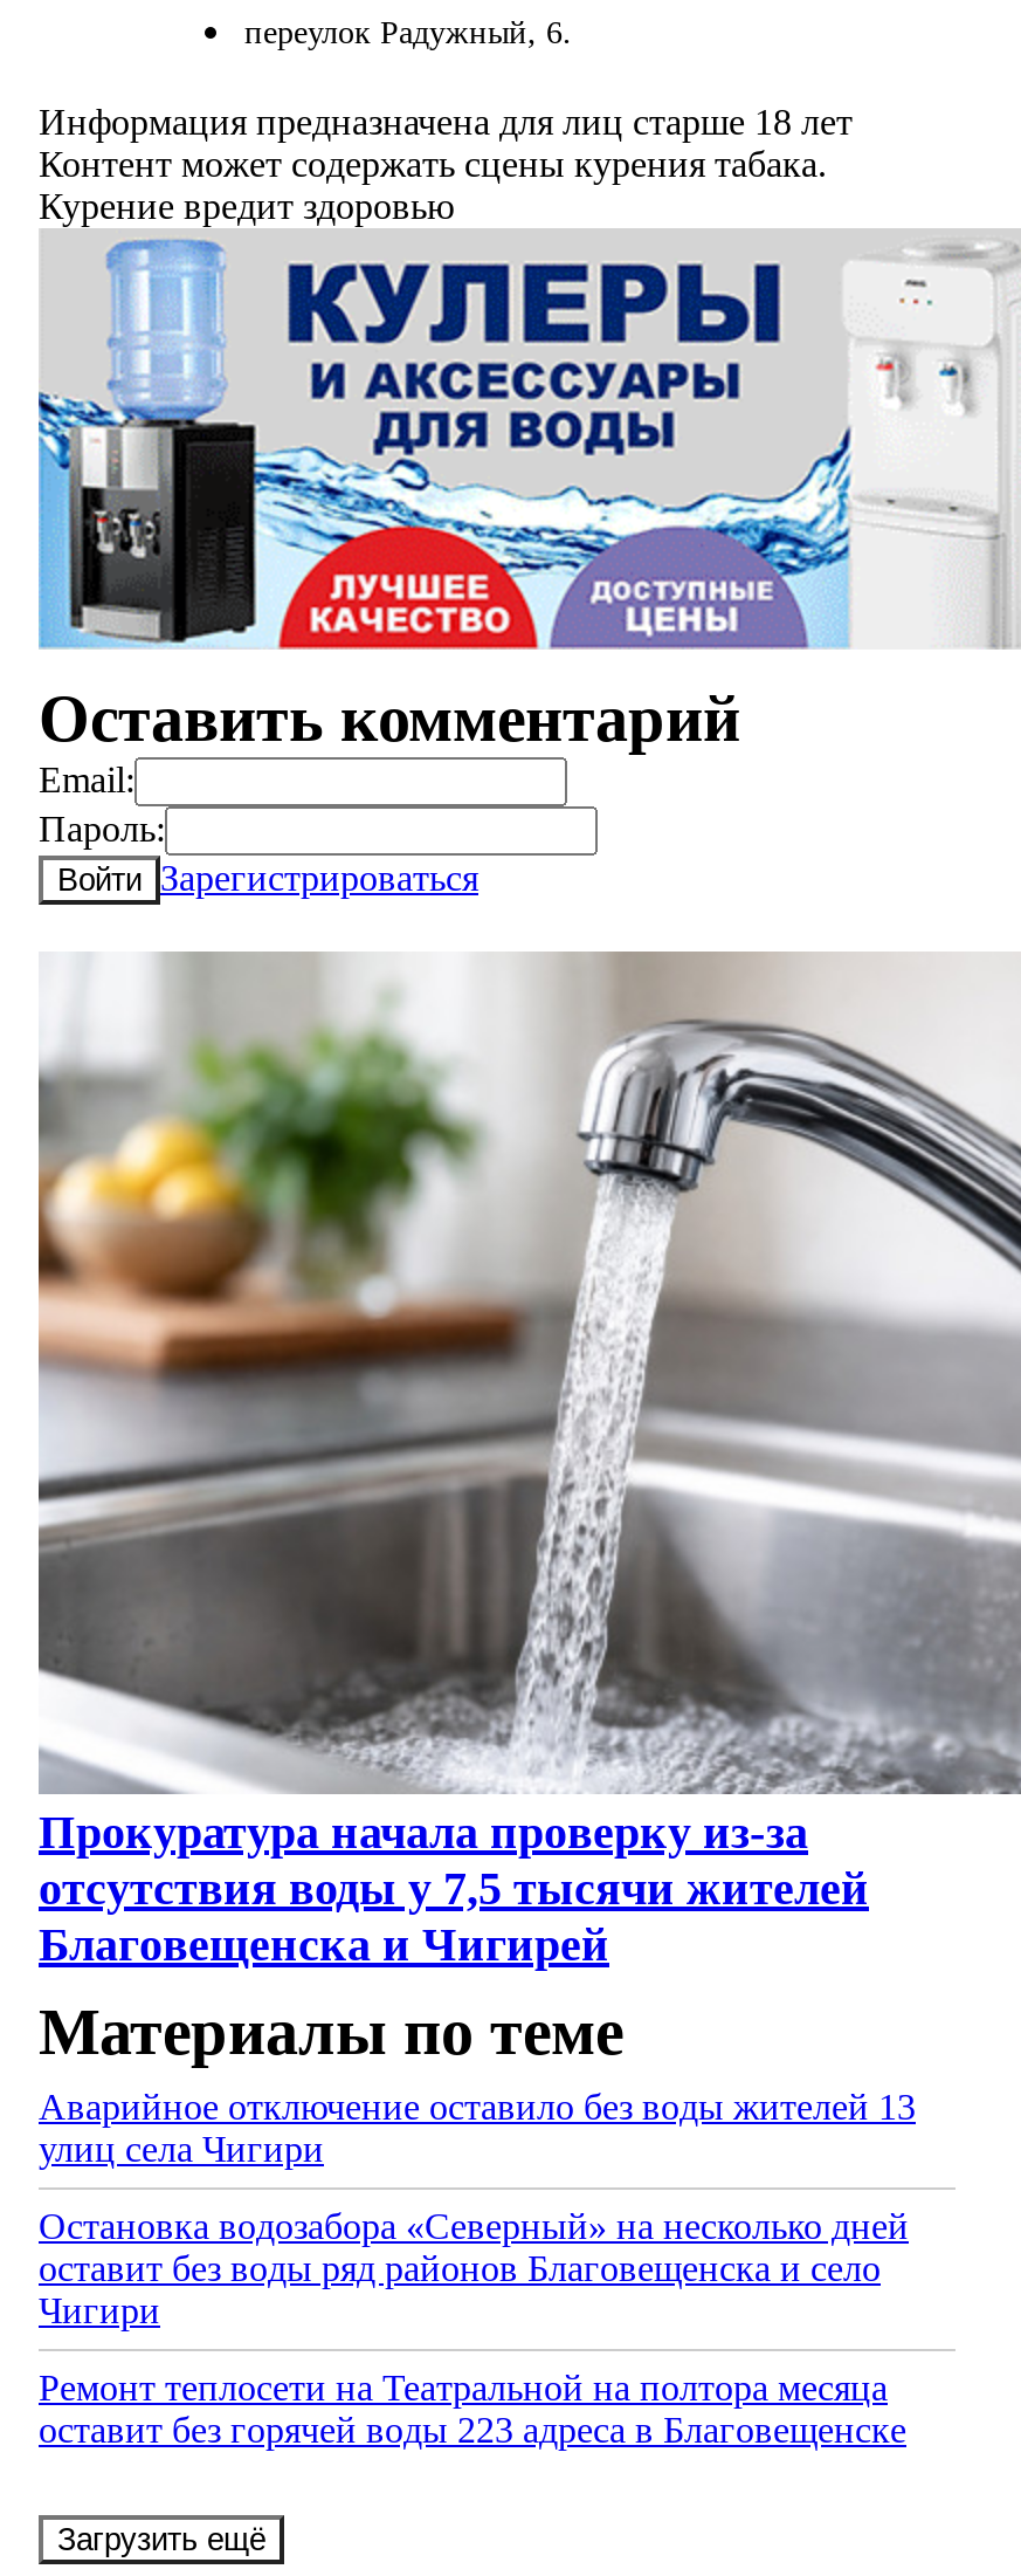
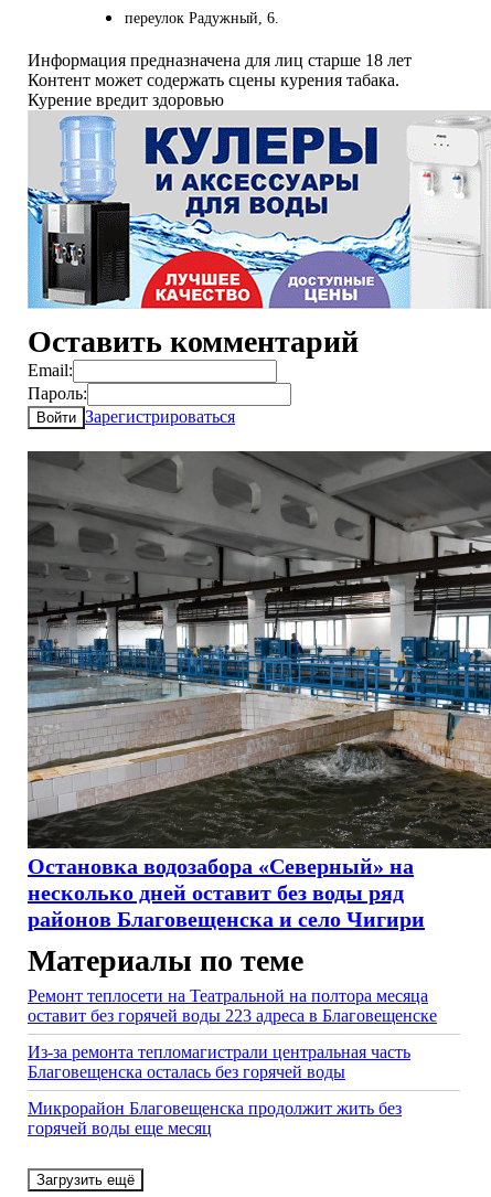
[36,952,1014,1970] [image] | Прокуратура начала проверку из-за | отсутствия воды у 7,5 тысячи жителей | Благовещенска и Чигирей -> [26,450,488,931] [image] | Остановка водозабора «Северный» на | несколько дней оставит без воды ряд | районов Благовещенска и село Чигири
[39,2087,916,2331] Аварийное отключение оставило без воды жителей 13 | улиц села Чигири | Остановка водозабора «Северный» на несколько дней | оставит без воды ряд районов Благовещенска и село | Чигири -> none
moved [39,2368,906,2450] -> [28,987,437,1025]: Ремонт теплосети на Театральной на полтора месяца | оставит без горячей воды 223 адреса в Благовещенске
none -> [28,1043,410,1138] Из-за ремонта тепломагистрали центральная часть | Благовещенска осталась без горячей воды | Микрорайон Благовещенска продолжит жить без | горячей воды еще месяц

